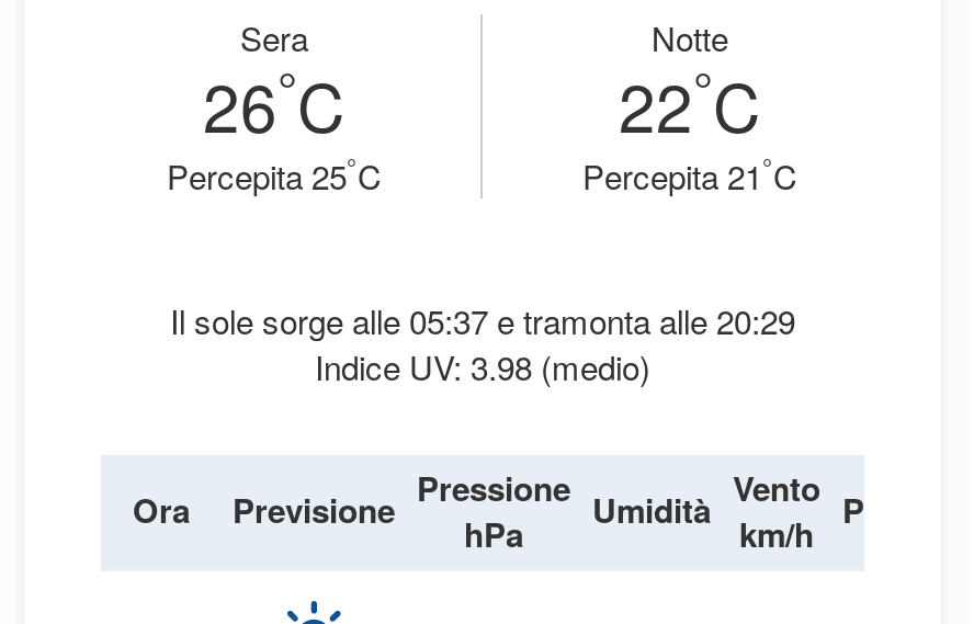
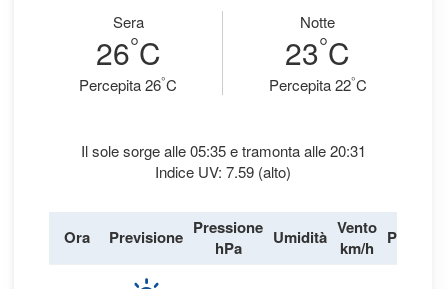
[619,51,761,152] 22°C -> [285,28,350,74] 23°C
[167,149,382,198] Percepita 25°C -> [79,72,177,95] Percepita 26°C
[582,149,797,198] Percepita 21°C -> [268,72,366,95] Percepita 22°C
[170,297,795,343] Il sole sorge alle 05:37 e tramonta alle 20:29 -> [80,140,365,161] Il sole sorge alle 05:35 e tramonta alle 20:31
[315,343,650,389] Indice UV: 3.98 (medio) -> [155,161,291,182] Indice UV: 7.59 (alto)

